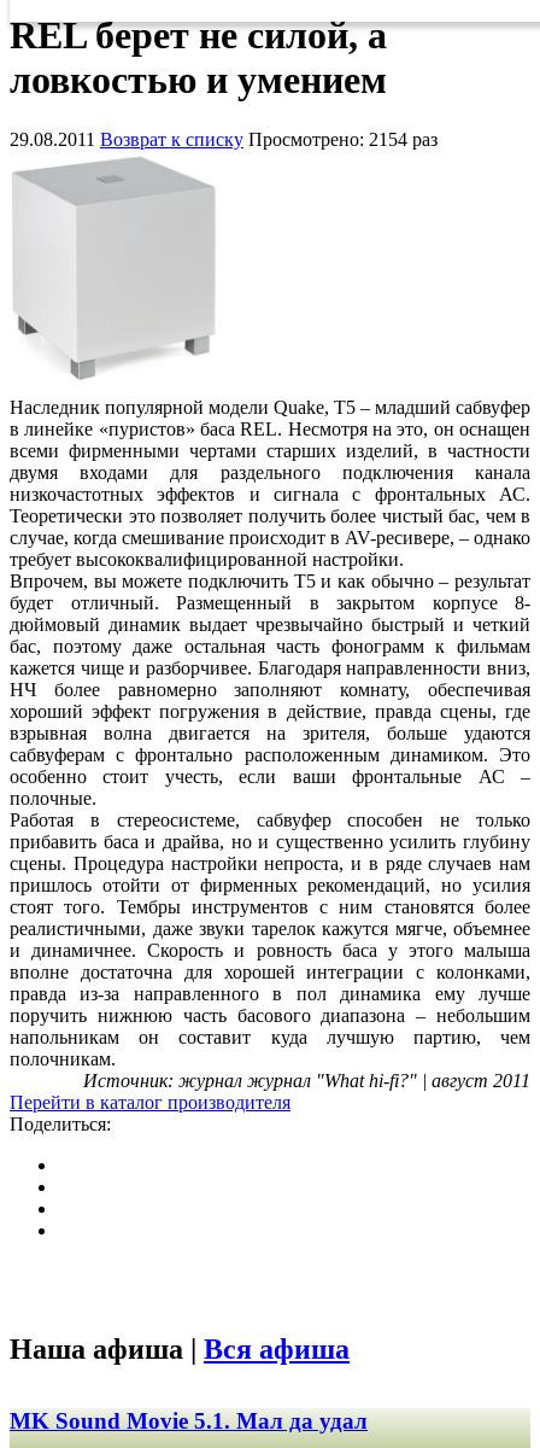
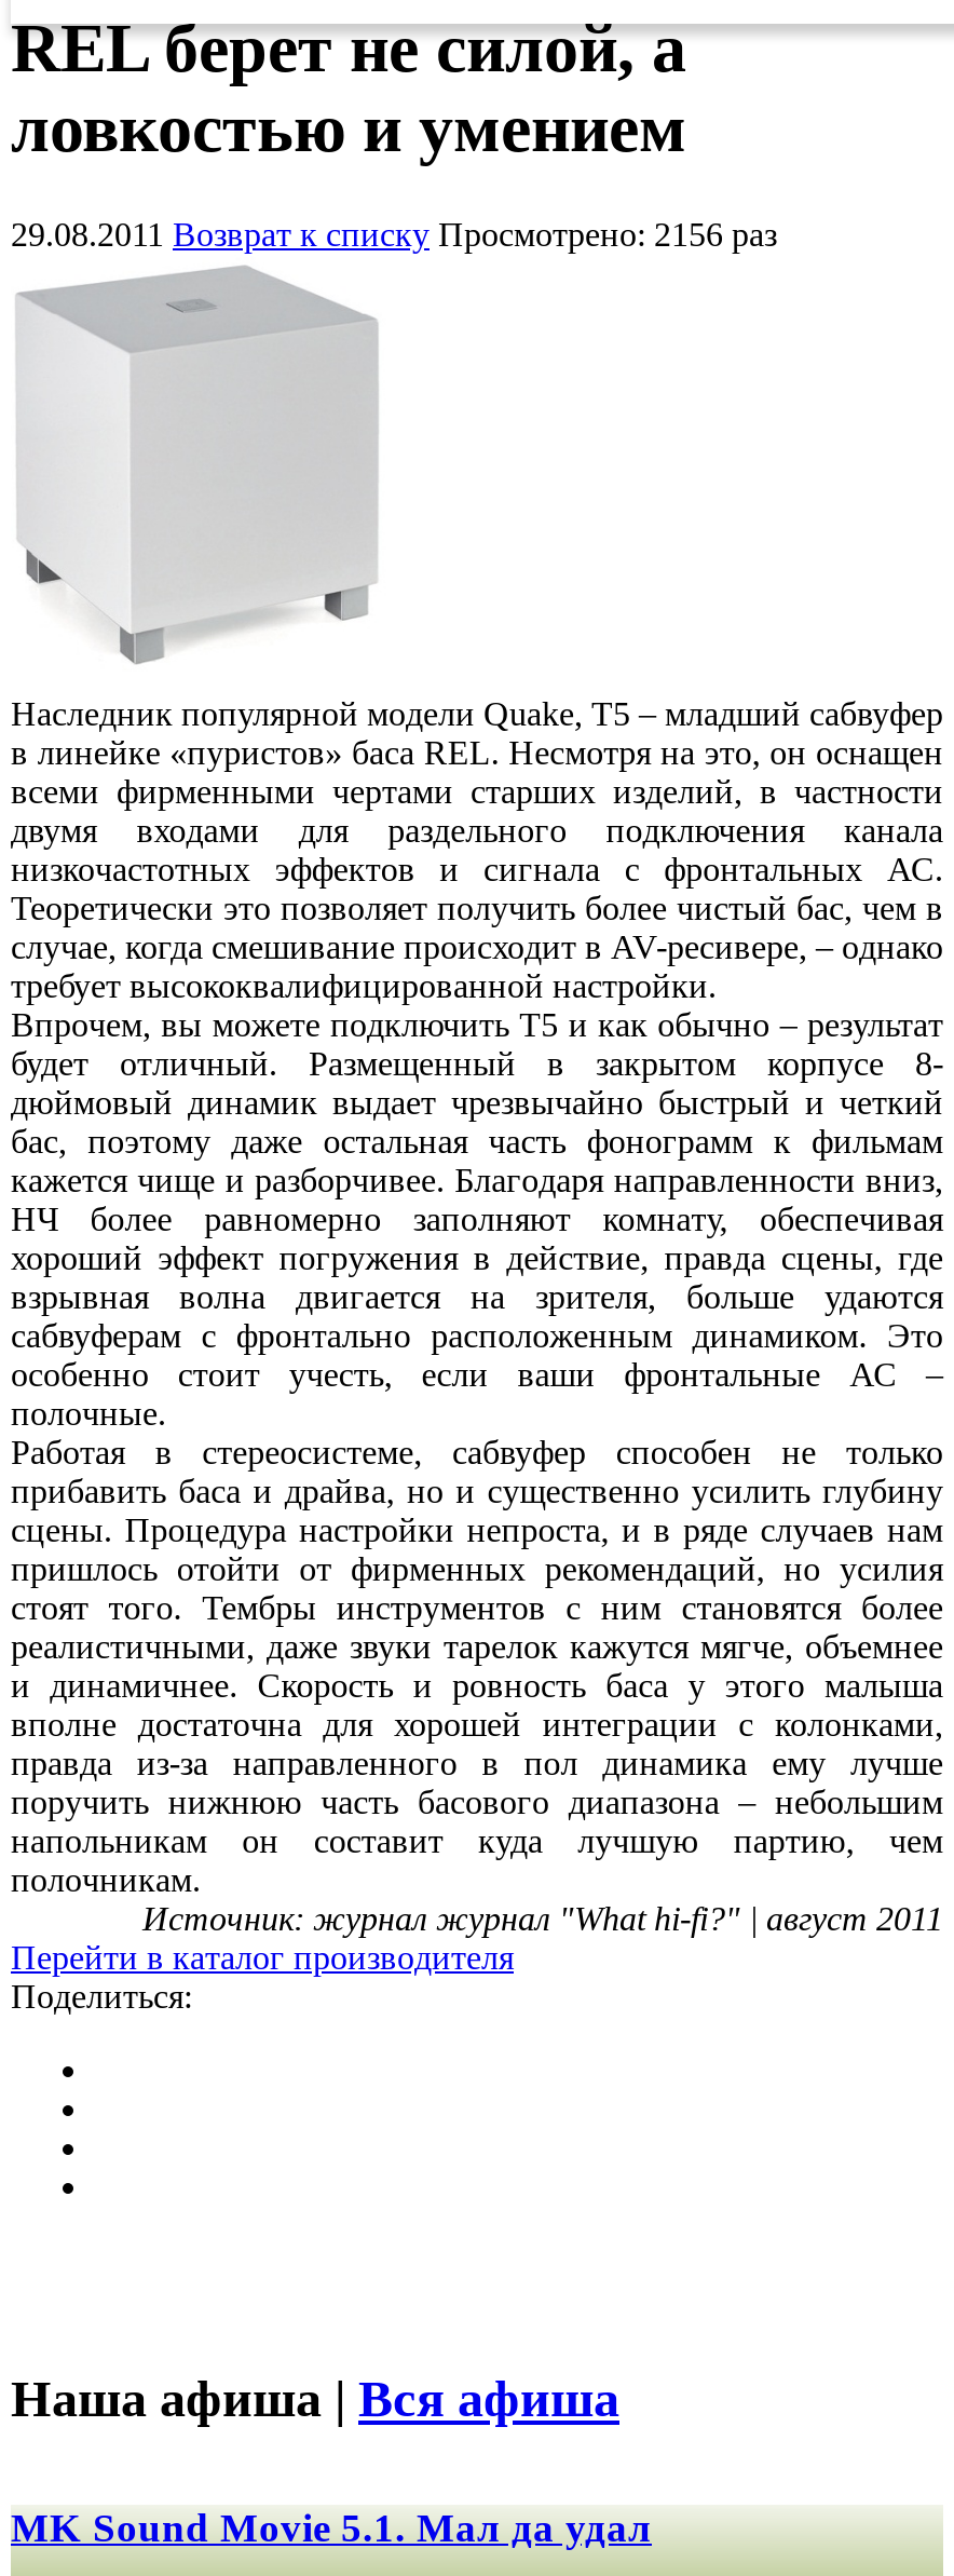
[10,129,438,150] 29.08.2011 Возврат к списку Просмотрено: 2154 раз -> [11,216,777,252] 29.08.2011 Возврат к списку Просмотрено: 2156 раз

